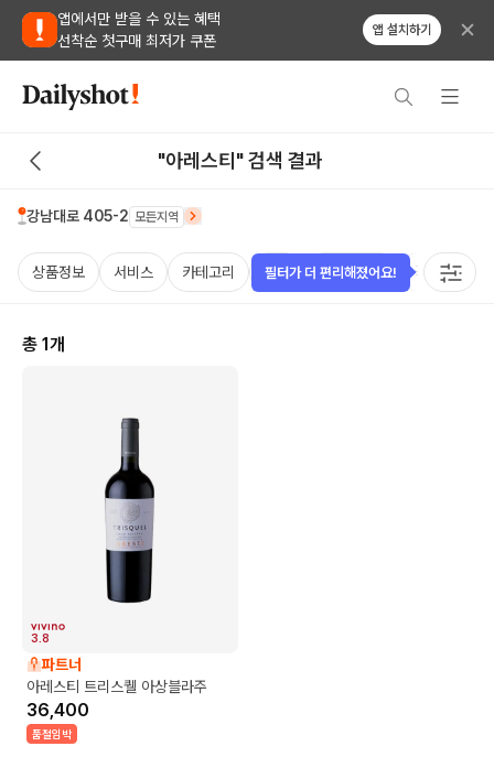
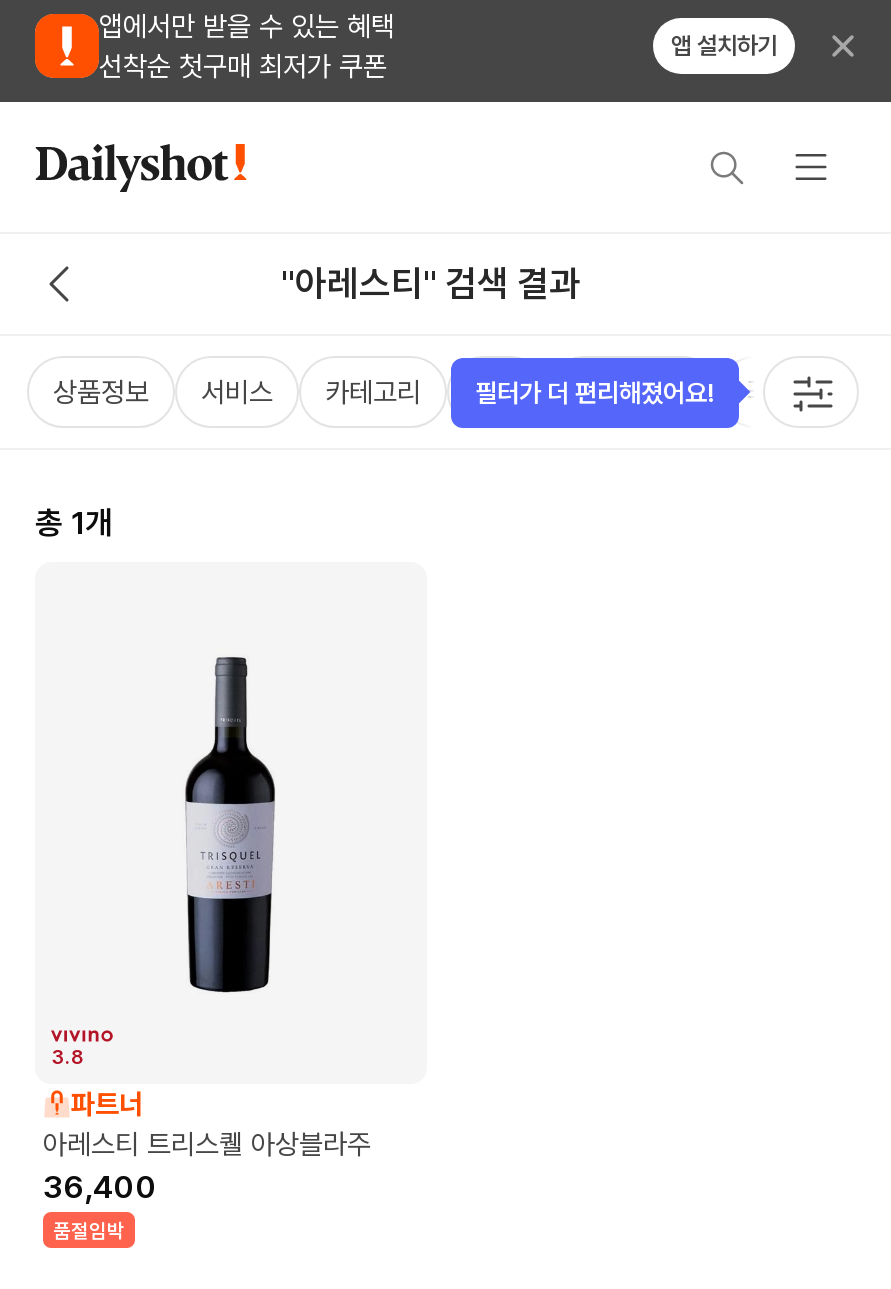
[26,207,179,225] 강남대로 405-2 모든지역 -> none

